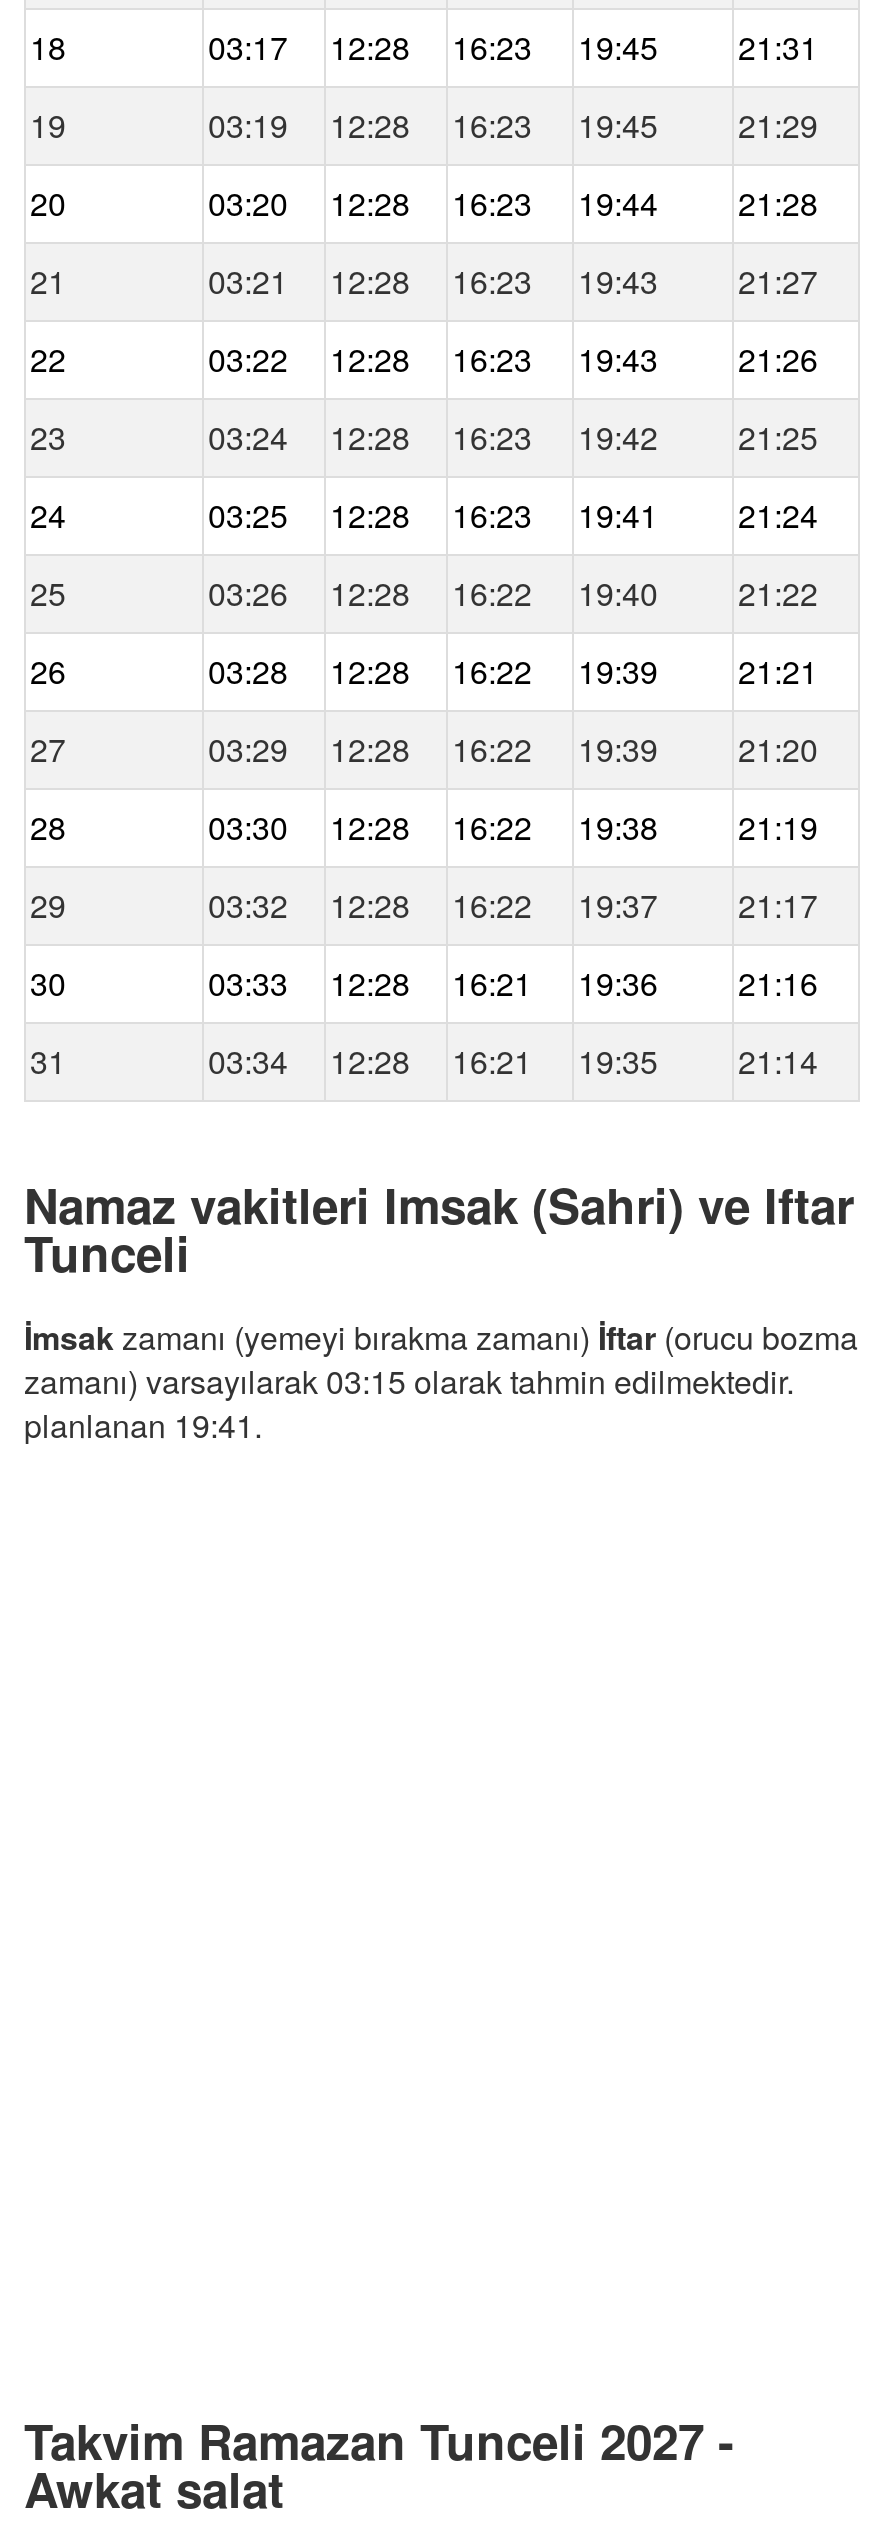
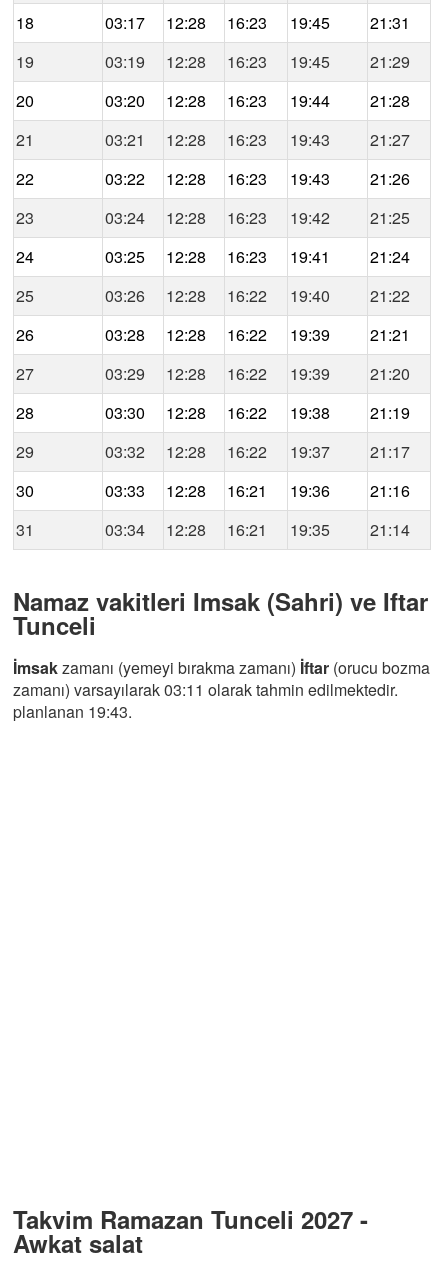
[24,1359,794,1405] zamanı) varsayılarak 03:15 olarak tahmin edilmektedir. -> [13,678,398,701] zamanı) varsayılarak 03:11 olarak tahmin edilmektedir.
[24,1403,262,1449] planlanan 19:41. -> [13,700,132,723] planlanan 19:43.

